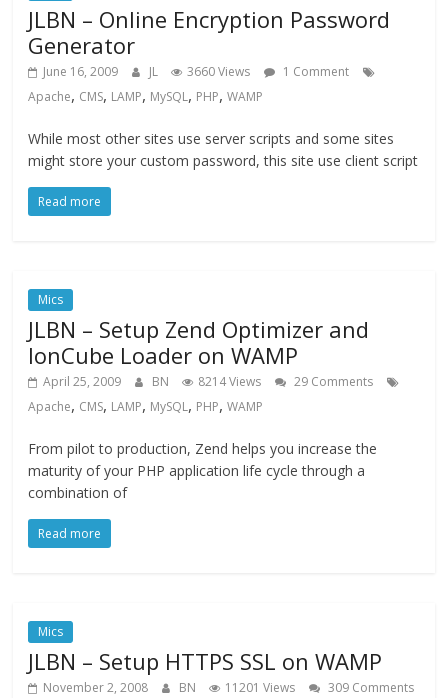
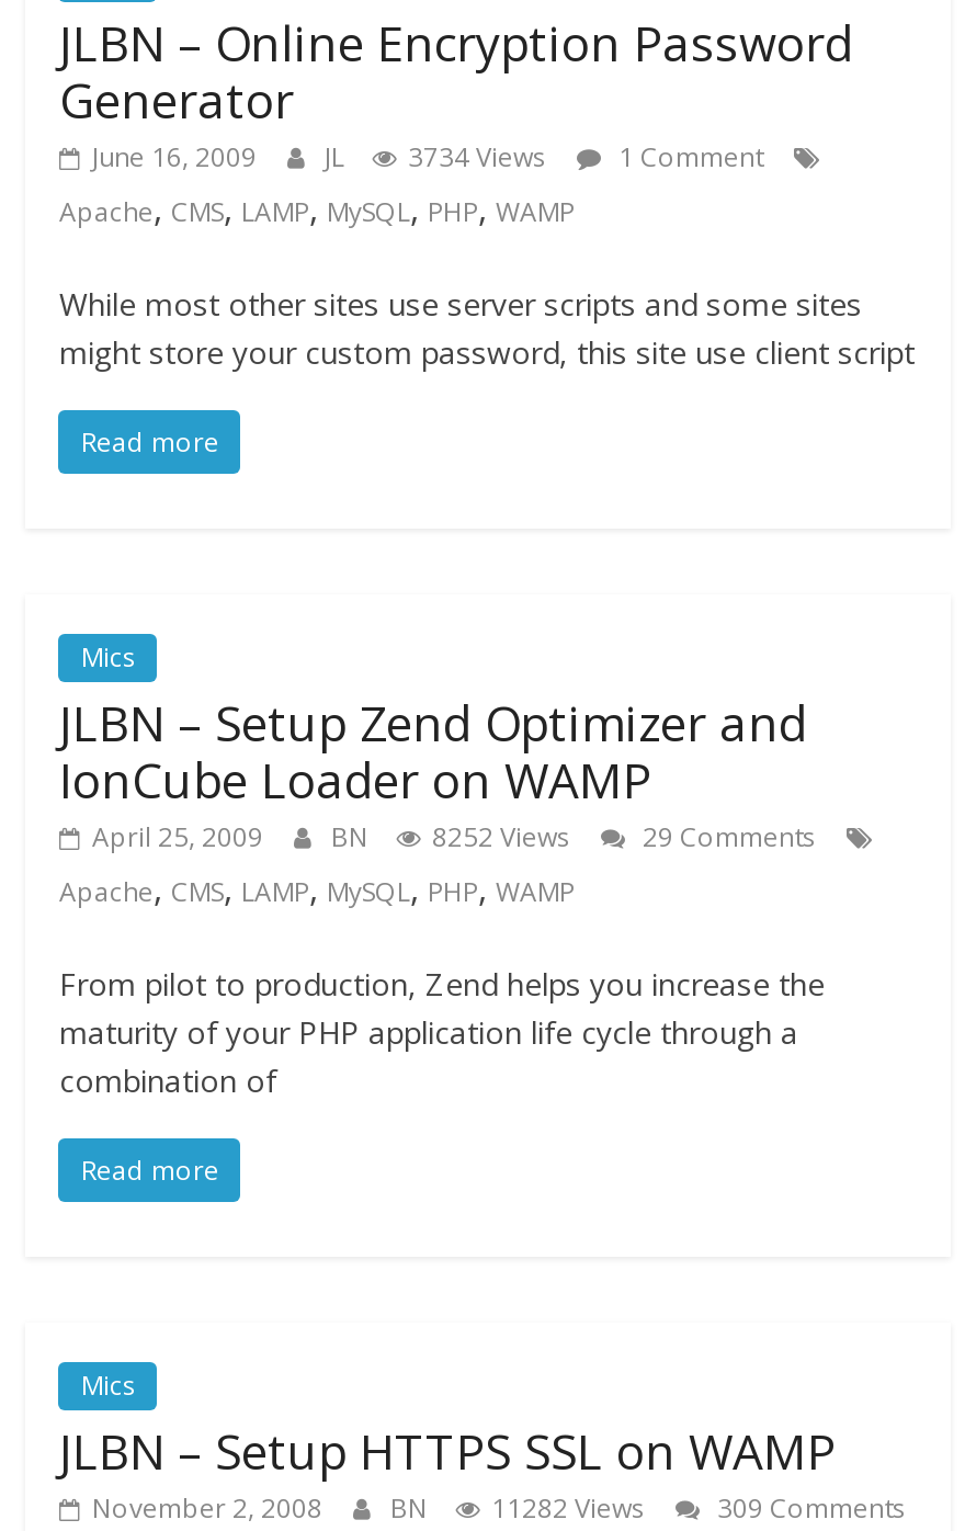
[43,63,349,80] June 16, 2009 JL 3660 Views 1 Comment -> [92,138,763,175] June 16, 2009 JL 3734 Views 1 Comment
[43,373,373,390] April 25, 2009 BN 8214 Views 29 Comments -> [92,818,816,855] April 25, 2009 BN 8252 Views 29 Comments
[43,679,414,696] November 2, 2008 BN 11201 Views 309 Comments -> [92,1489,906,1527] November 2, 2008 BN 11282 Views 309 Comments

